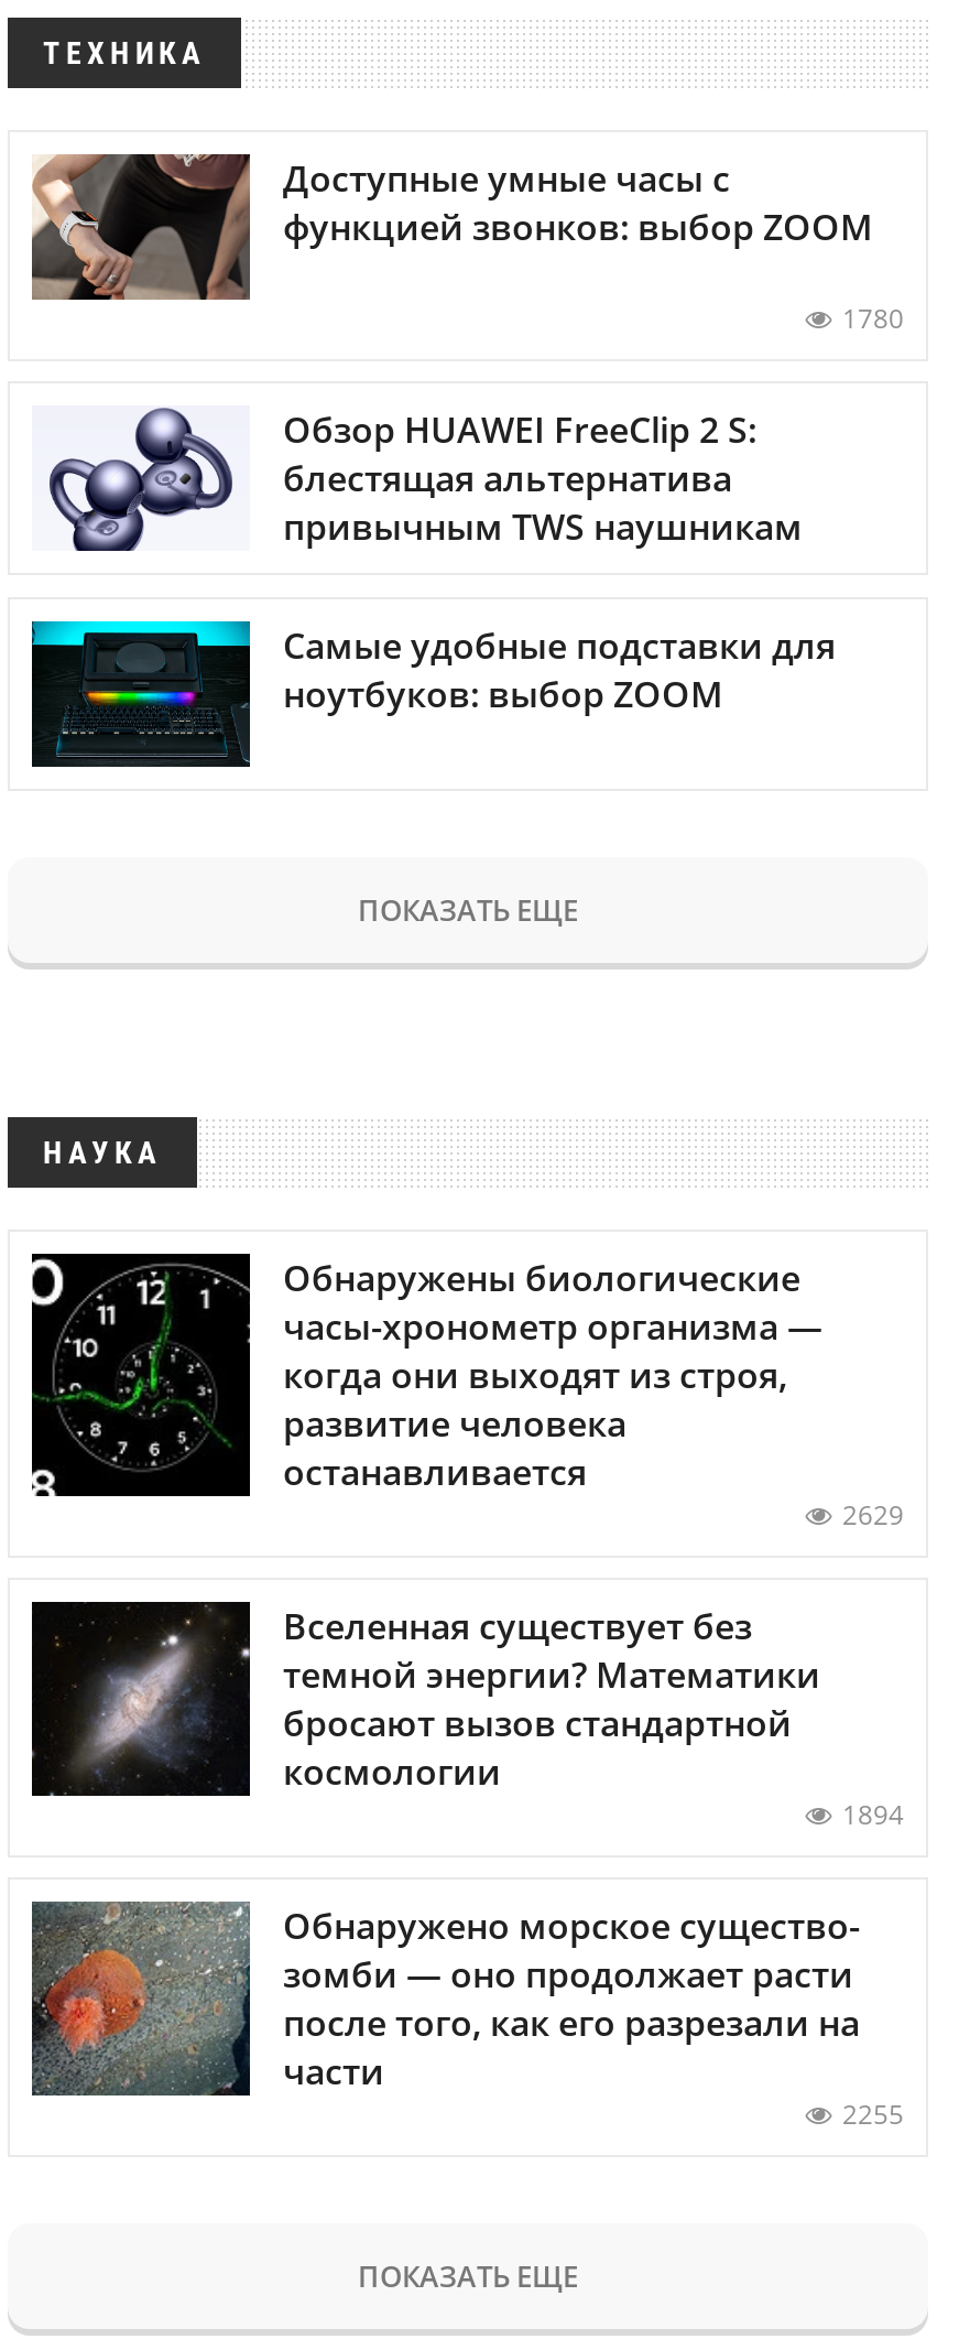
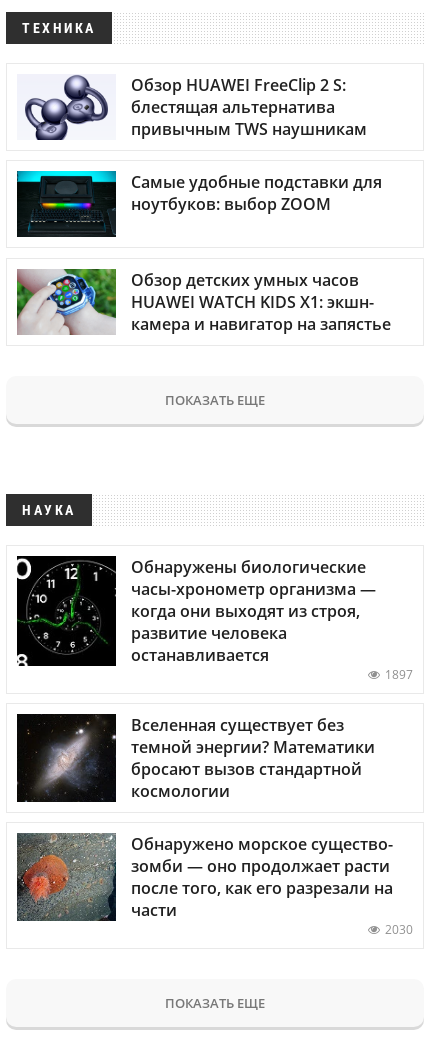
[30,152,904,338] [image] | Доступные умные часы с | функцией звонков: выбор ZOOM | 1780 -> none
moved [45,406,836,717] -> [23,74,382,215]: [image] | Обзор HUAWEI FreeClip 2 S: | блестящая альтернатива | привычным TWS наушникам | Самые удобные подставки для | ноутбуков: выбор ZOOM
none -> [16,268,391,336] [image] | Обзор детских умных часов | HUAWEI WATCH KIDS X1: экшн- | камера и навигатор на запястье
[842,1495,904,1533] 2629 -> [385,666,413,683] 1897
[842,1796,904,1833] 1894 -> none
[842,2095,904,2133] 2255 -> [385,921,413,938] 2030

